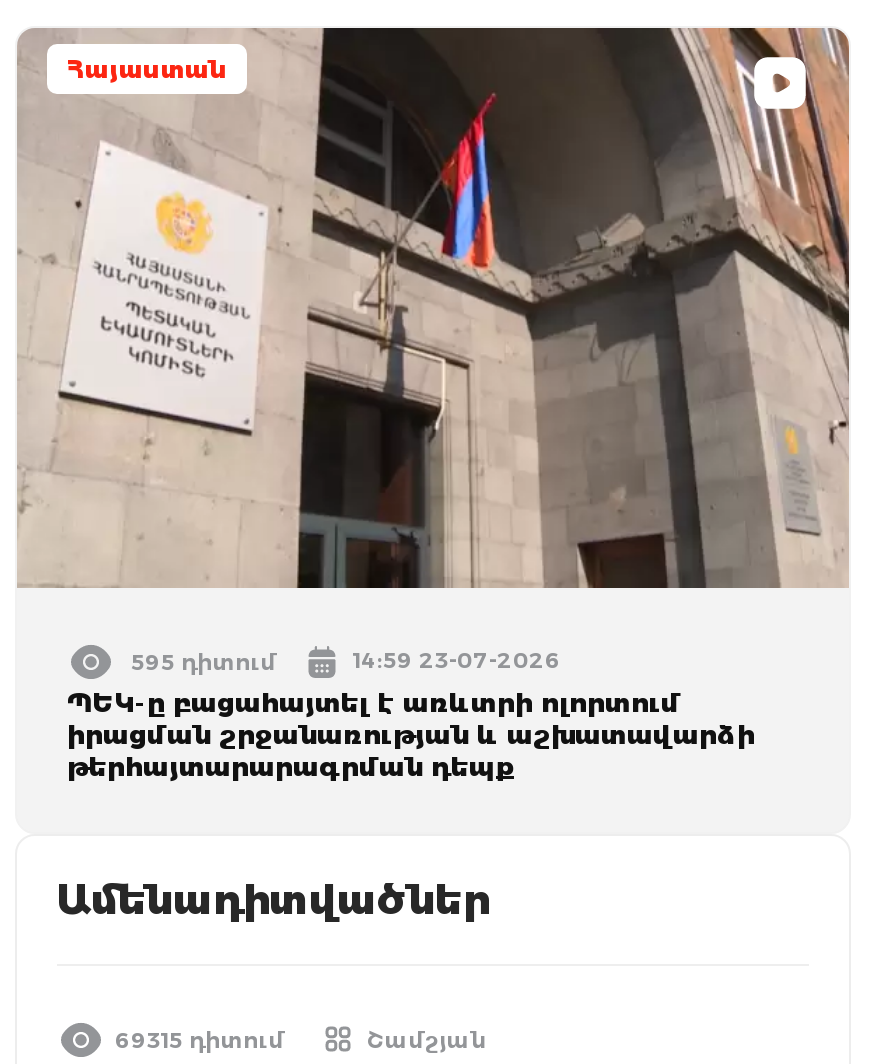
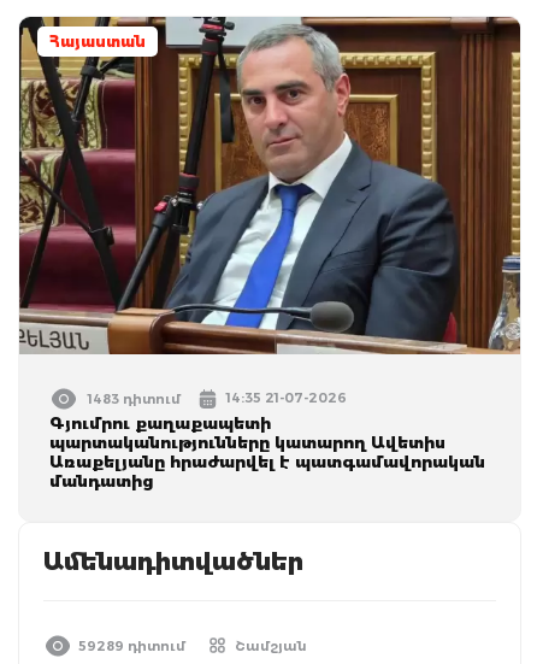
[17,26,851,781] [image] | 595 դիտում | 14:59 23-07-2026 | ՊԵԿ-ը բացահայտել է առևտրի ոլորտում | իրացման շրջանառության և աշխատավարձի | թերհայտարարագրման դեպք -> [18,16,521,490] [image] | 1483 դիտում | 14:35 21-07-2026 | Գյումրու քաղաքապետի | պարտականությունները կատարող Ավետիս | Առաքելյանը հրաժարվել է պատգամավորական | մանդատից
[115,1025,285,1053] 69315 դիտում -> [78,637,185,654] 59289 դիտում

